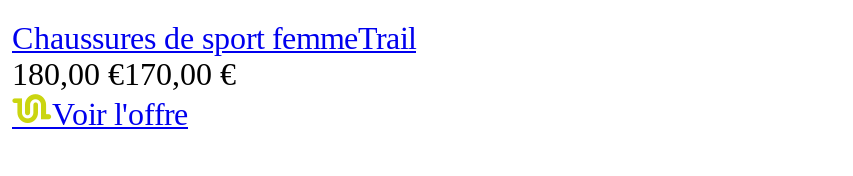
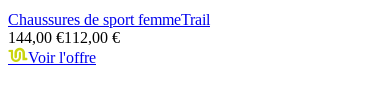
[12,56,236,90] 180,00 €170,00 € -> [8,29,120,46] 144,00 €112,00 €

